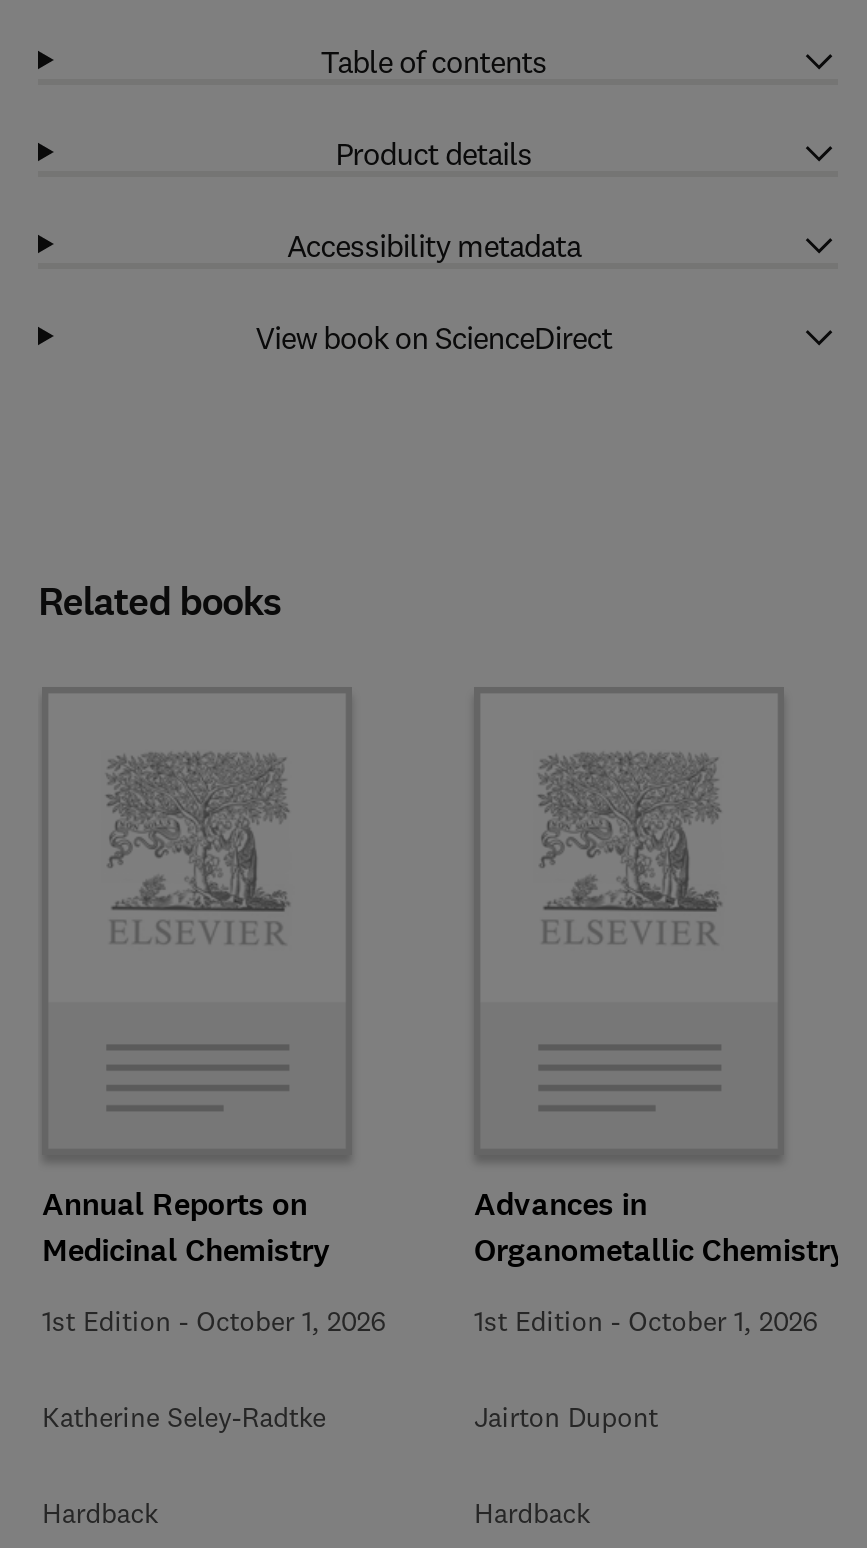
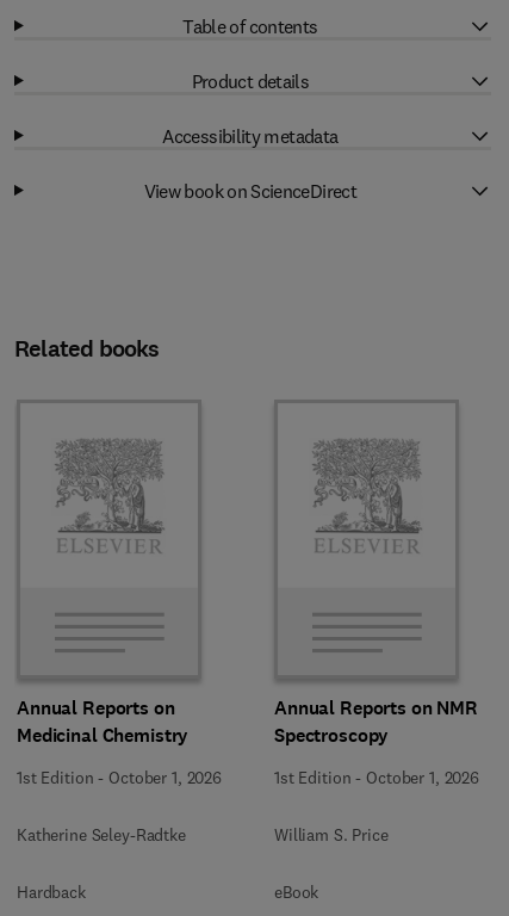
[474,1183,847,1271] Advances in | Organometallic Chemistry -> [274,695,478,748] Annual Reports on NMR | Spectroscopy
[474,1399,658,1435] Jairton Dupont -> [274,824,388,846] William S. Price
[474,1495,590,1531] Hardback -> [274,881,319,903] eBook

